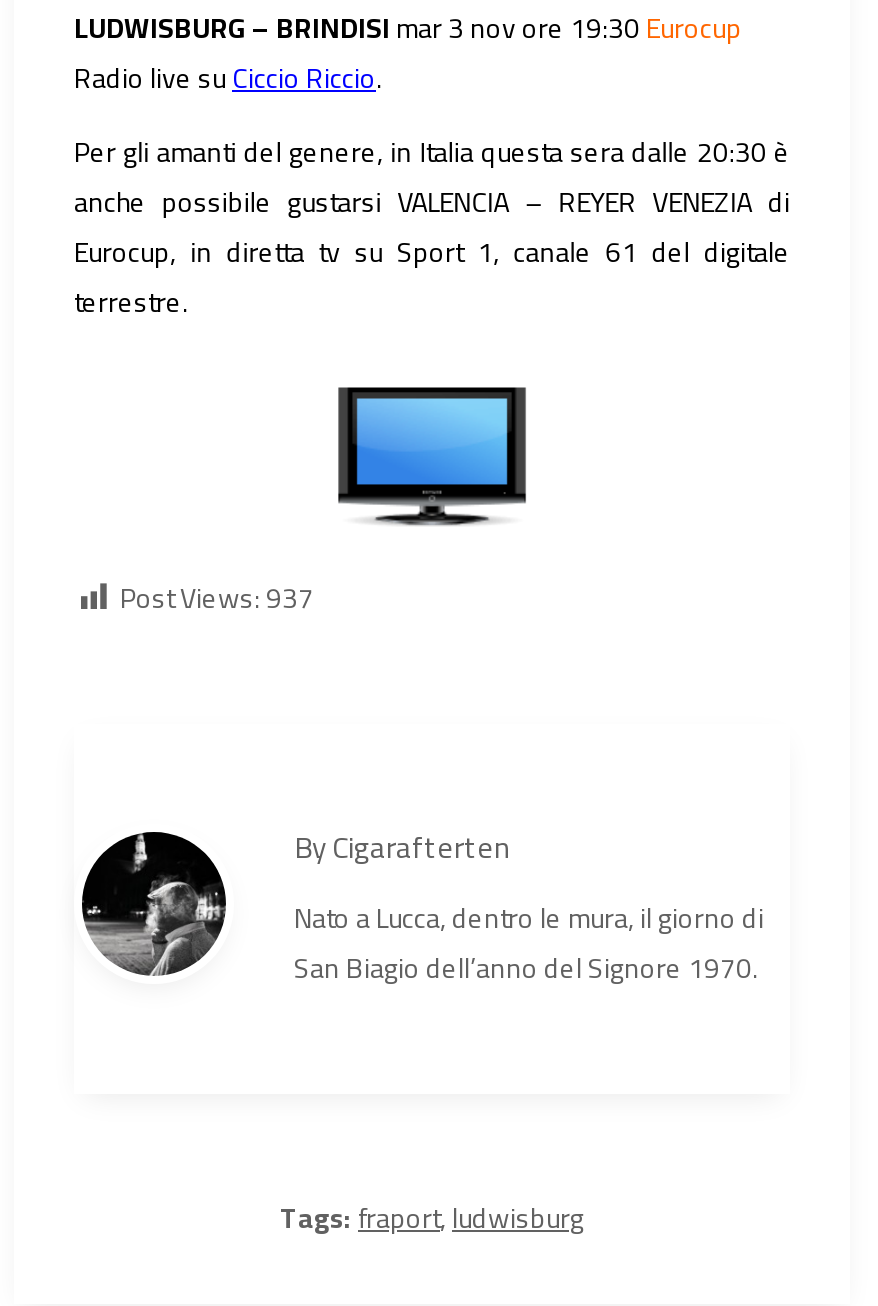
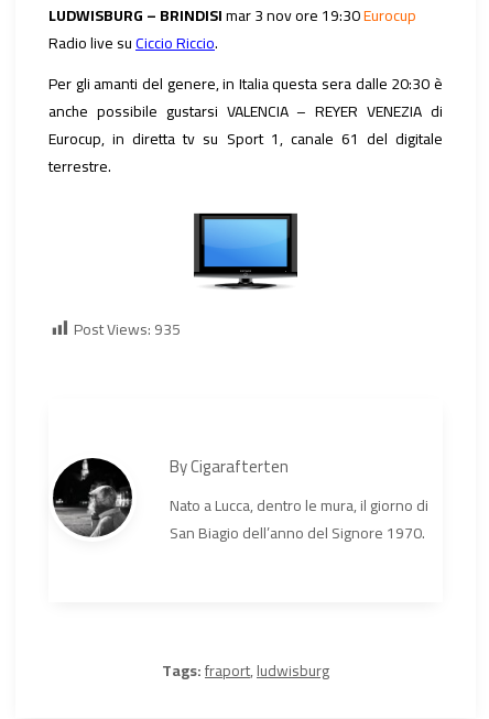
[120,572,314,624] Post Views: 937 -> [74,315,181,343] Post Views: 935

